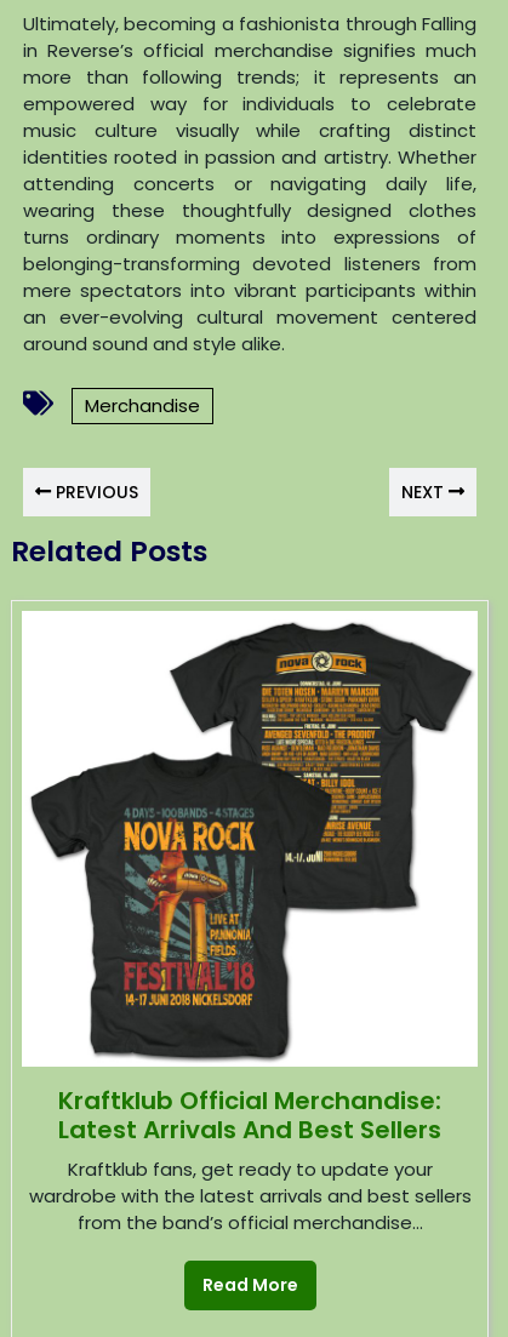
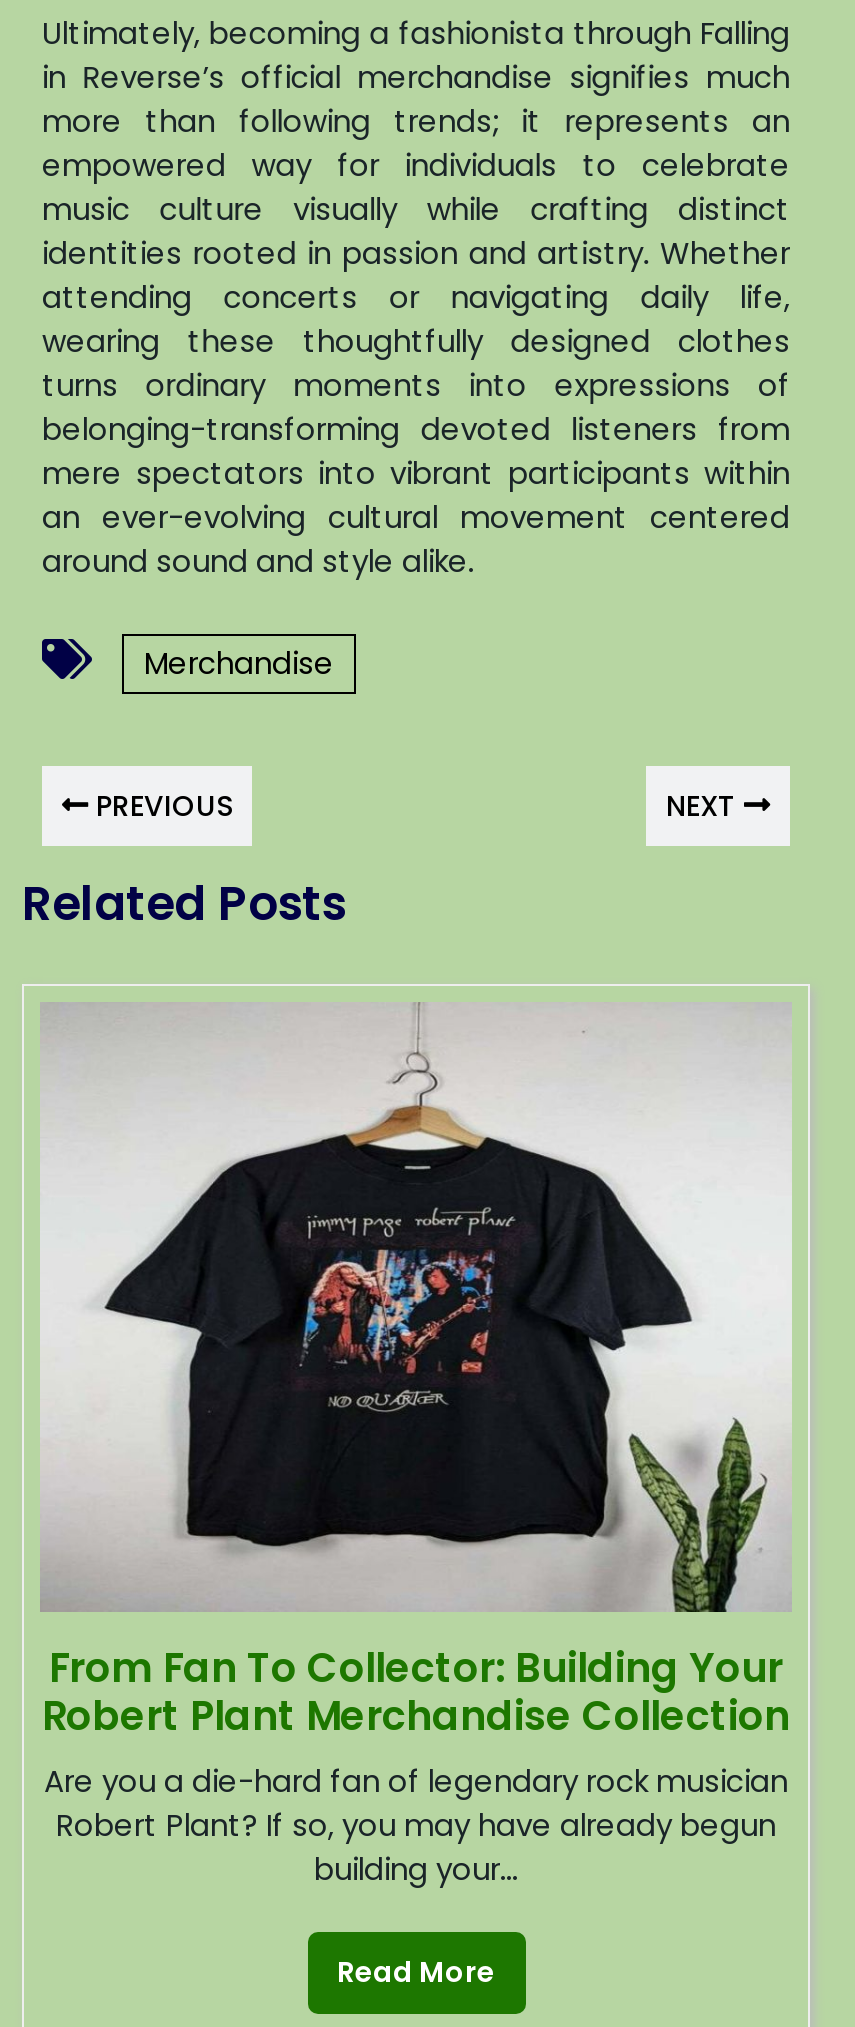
[22,610,478,989] [image] -> [40,1002,792,1616] [image]
[28,1083,471,1235] Kraftklub Official Merchandise: | Latest Arrivals And Best Sellers | Kraftklub fans, get ready to update your | wardrobe with the latest arrivals and best sellers | from the band’s official merchandise... -> [42,1640,790,1890] From Fan To Collector: Building Your | Robert Plant Merchandise Collection | Are you a die-hard fan of legendary rock musician | Robert Plant? If so, you may have already begun | building your...

